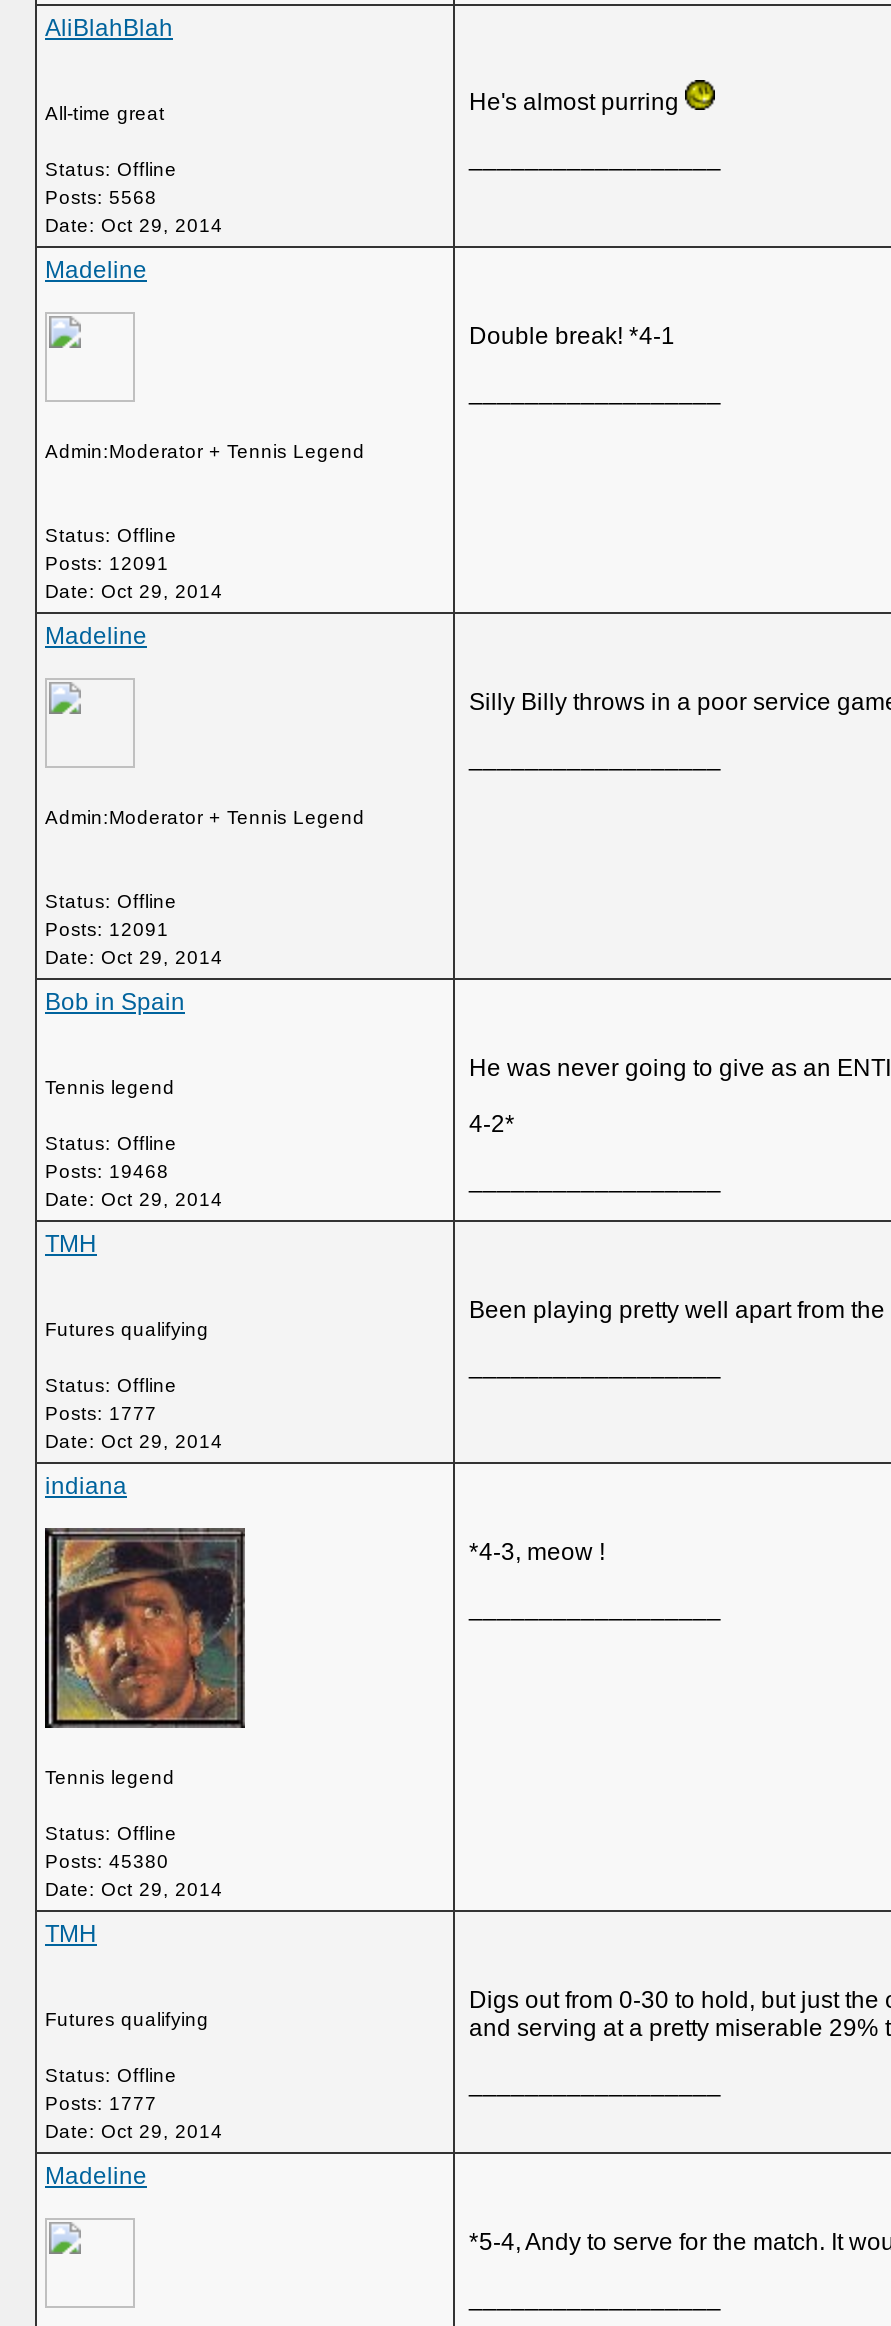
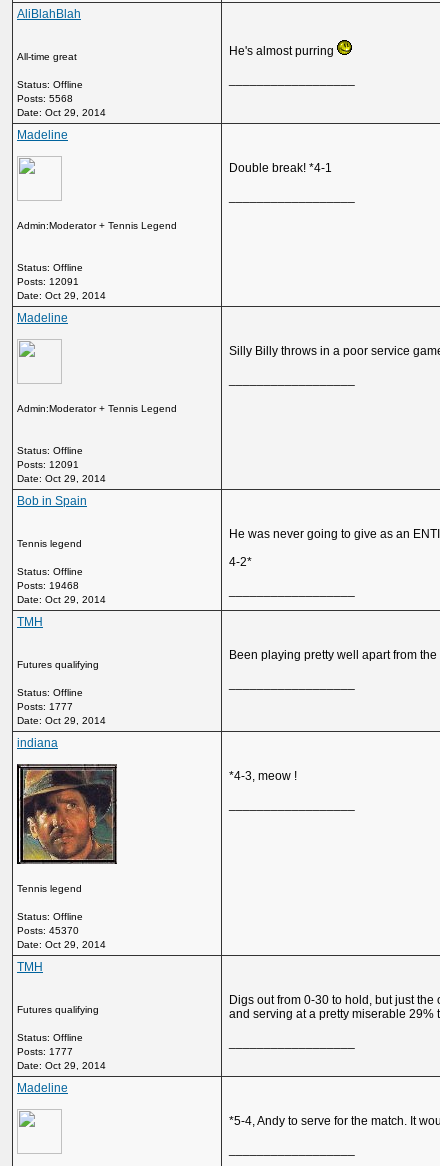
[45,1850,169,1872] Posts: 45380 -> [17,925,79,936] Posts: 45370

